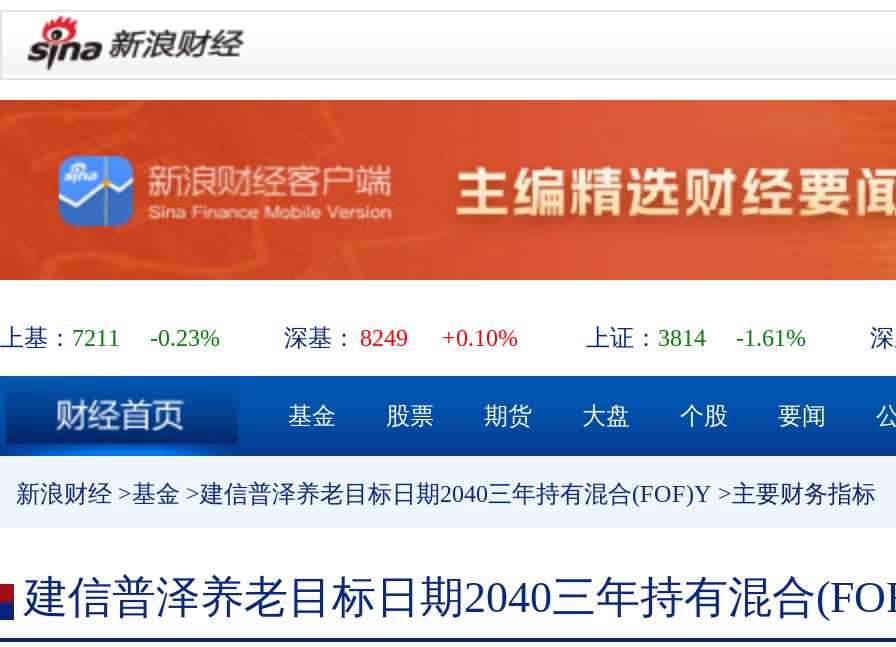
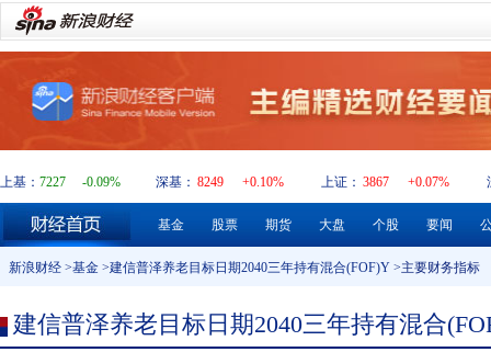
[0,324,120,352] 上基：7211 -> [0,174,66,190] 上基：7227
[150,324,220,352] -0.23% -> [82,174,121,190] -0.09%
[586,324,706,352] 上证：3814 -> [321,174,389,190] 上证： 3867
[736,324,806,352] -1.61% -> [408,174,449,190] +0.07%

